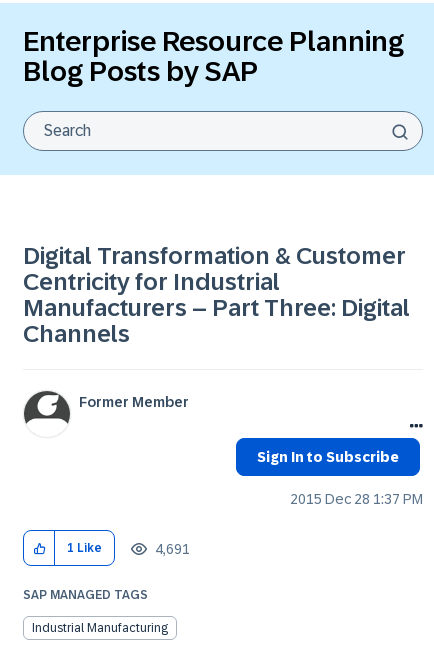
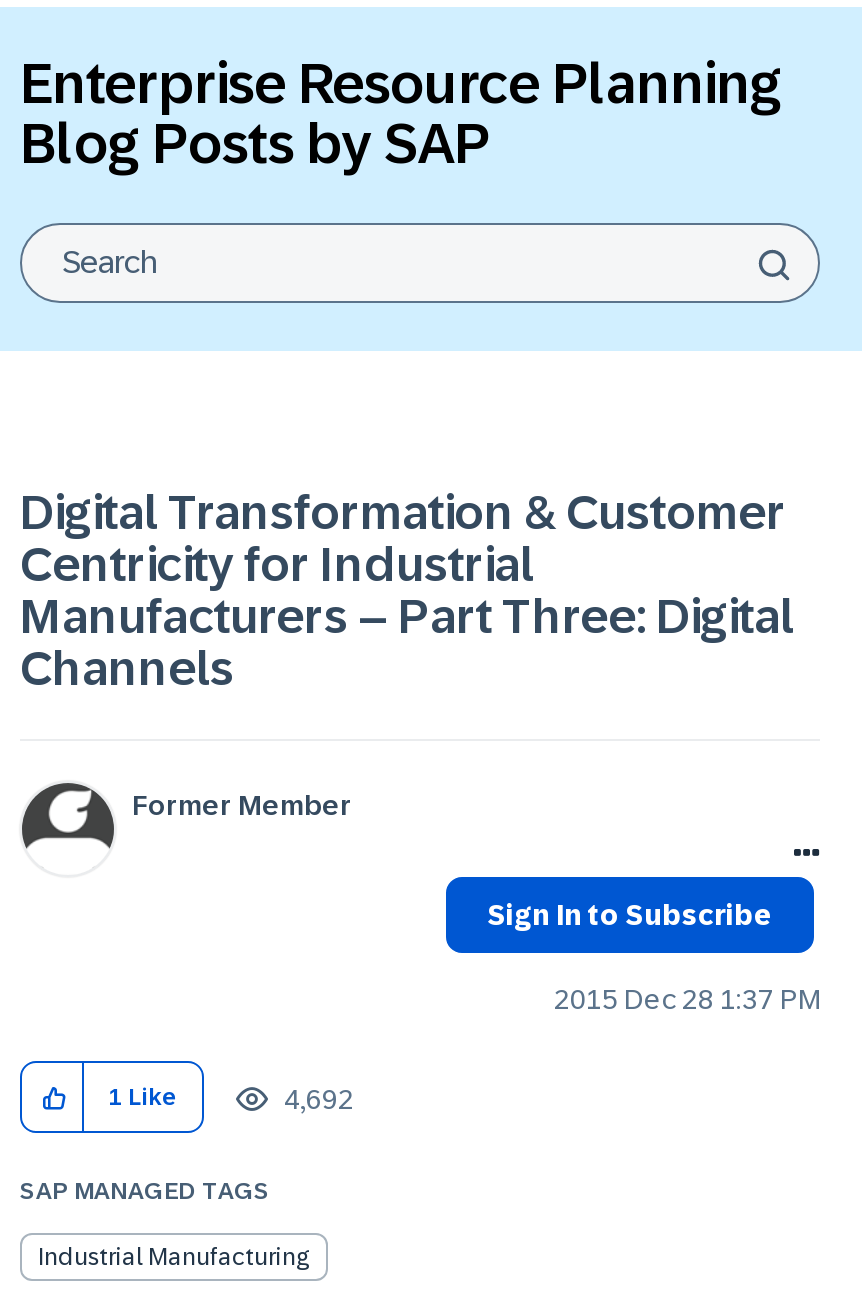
[155,541,190,557] 4,691 -> [284,1083,354,1115] 4,692

